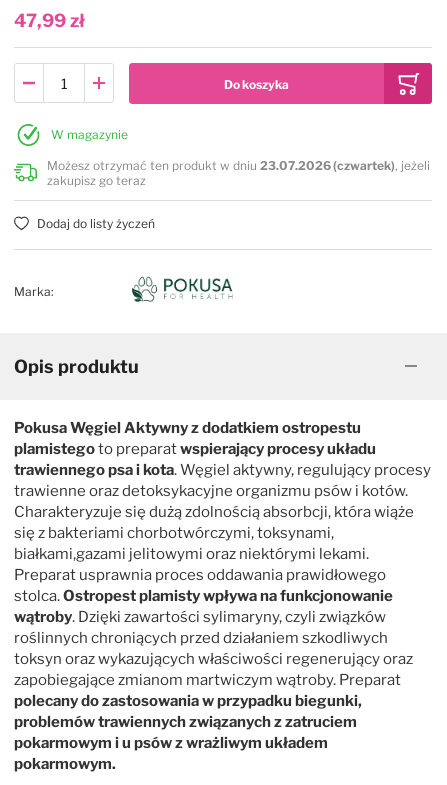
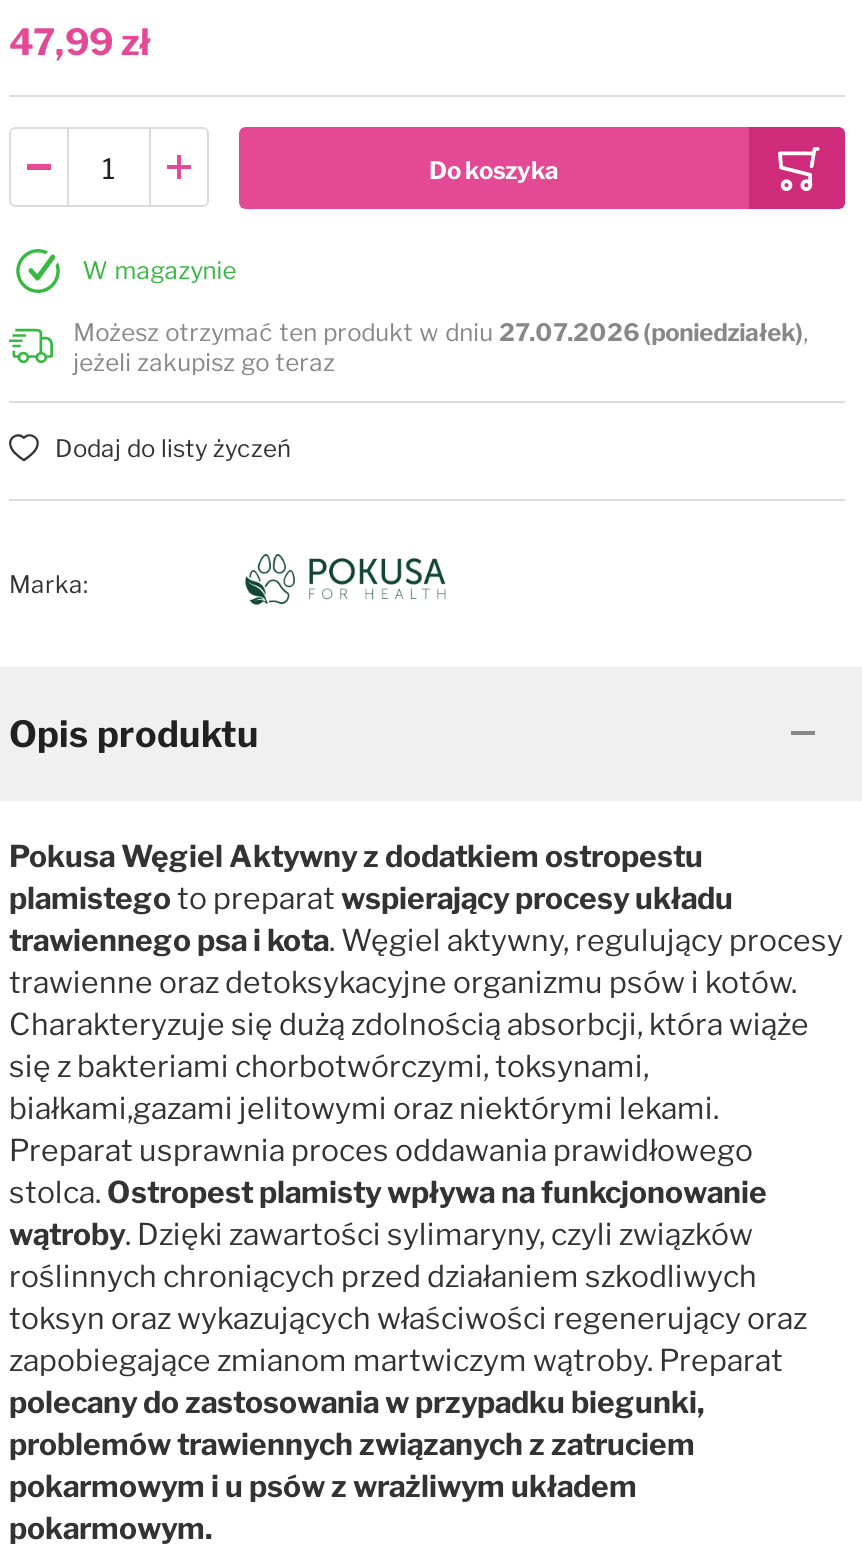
[47,158,430,188] Możesz otrzymać ten produkt w dniu 23.07.2026 (czwartek), jeżeli | zakupisz go teraz -> [73,316,809,376] Możesz otrzymać ten produkt w dniu 27.07.2026 (poniedziałek), | jeżeli zakupisz go teraz

